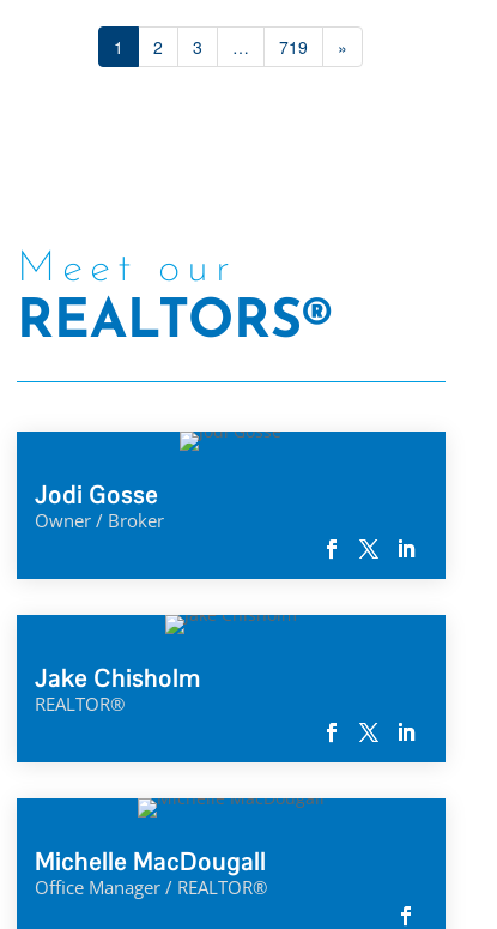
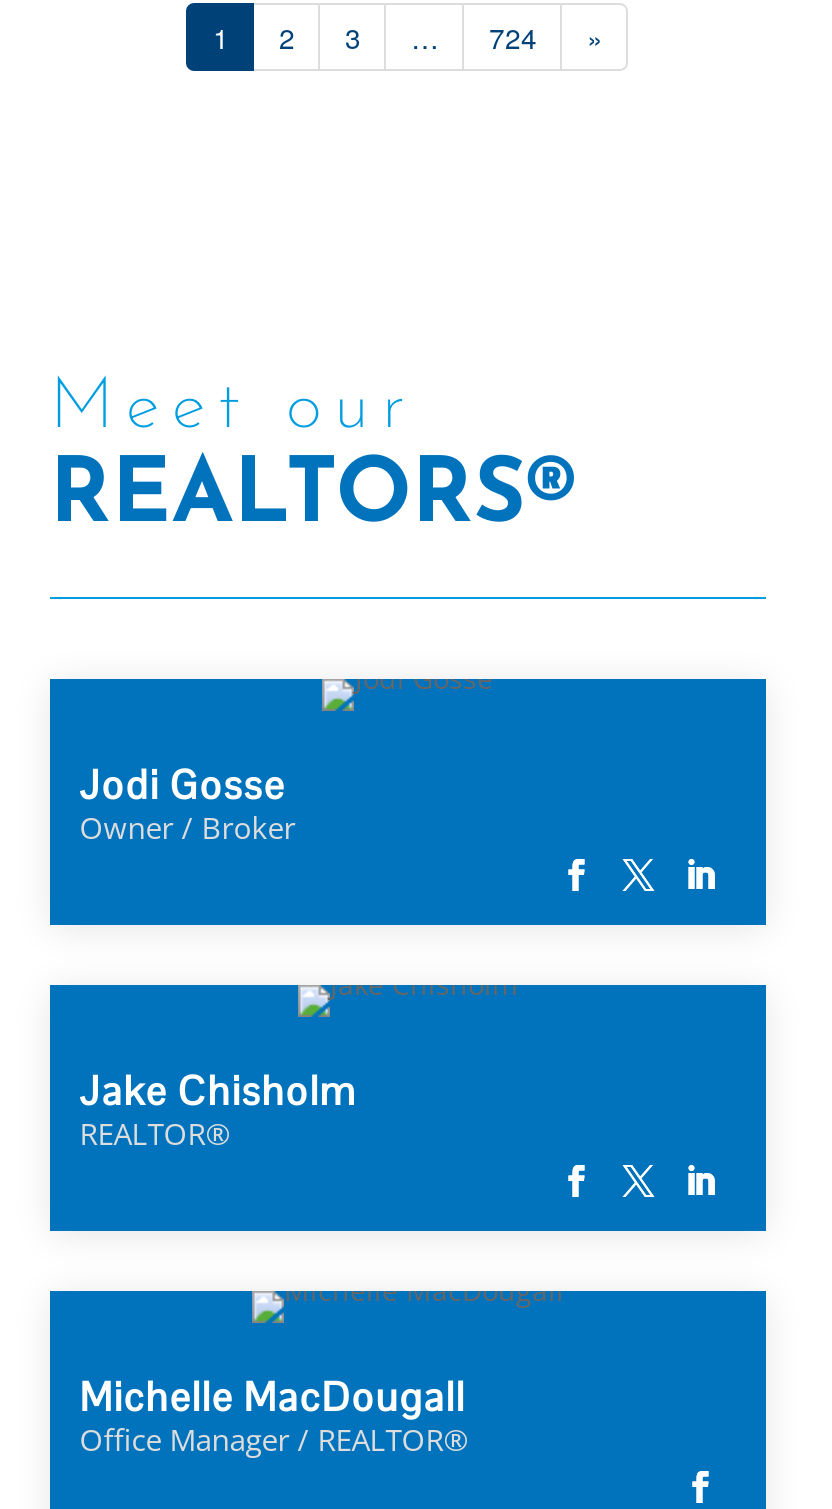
[280,35,308,58] 719 -> [489,18,537,58] 724

